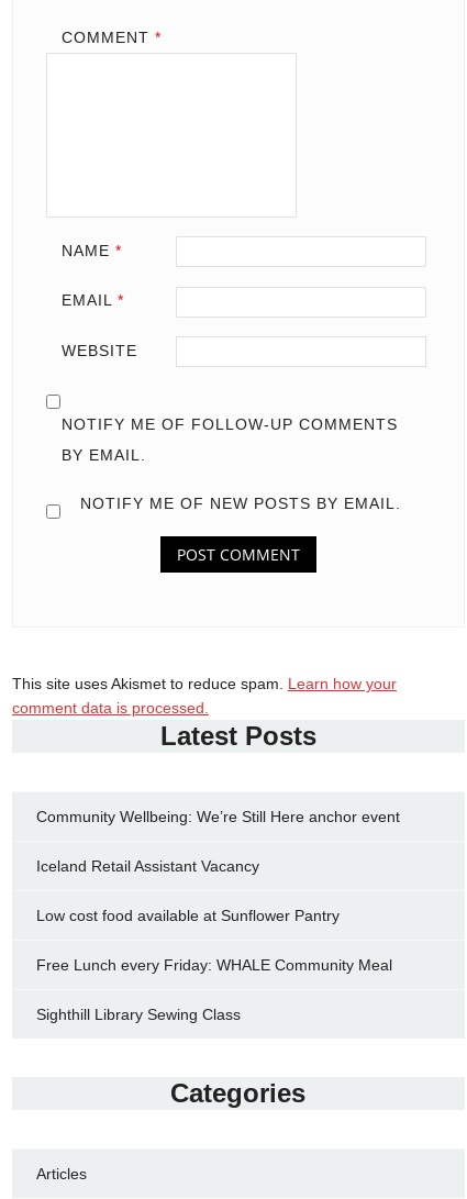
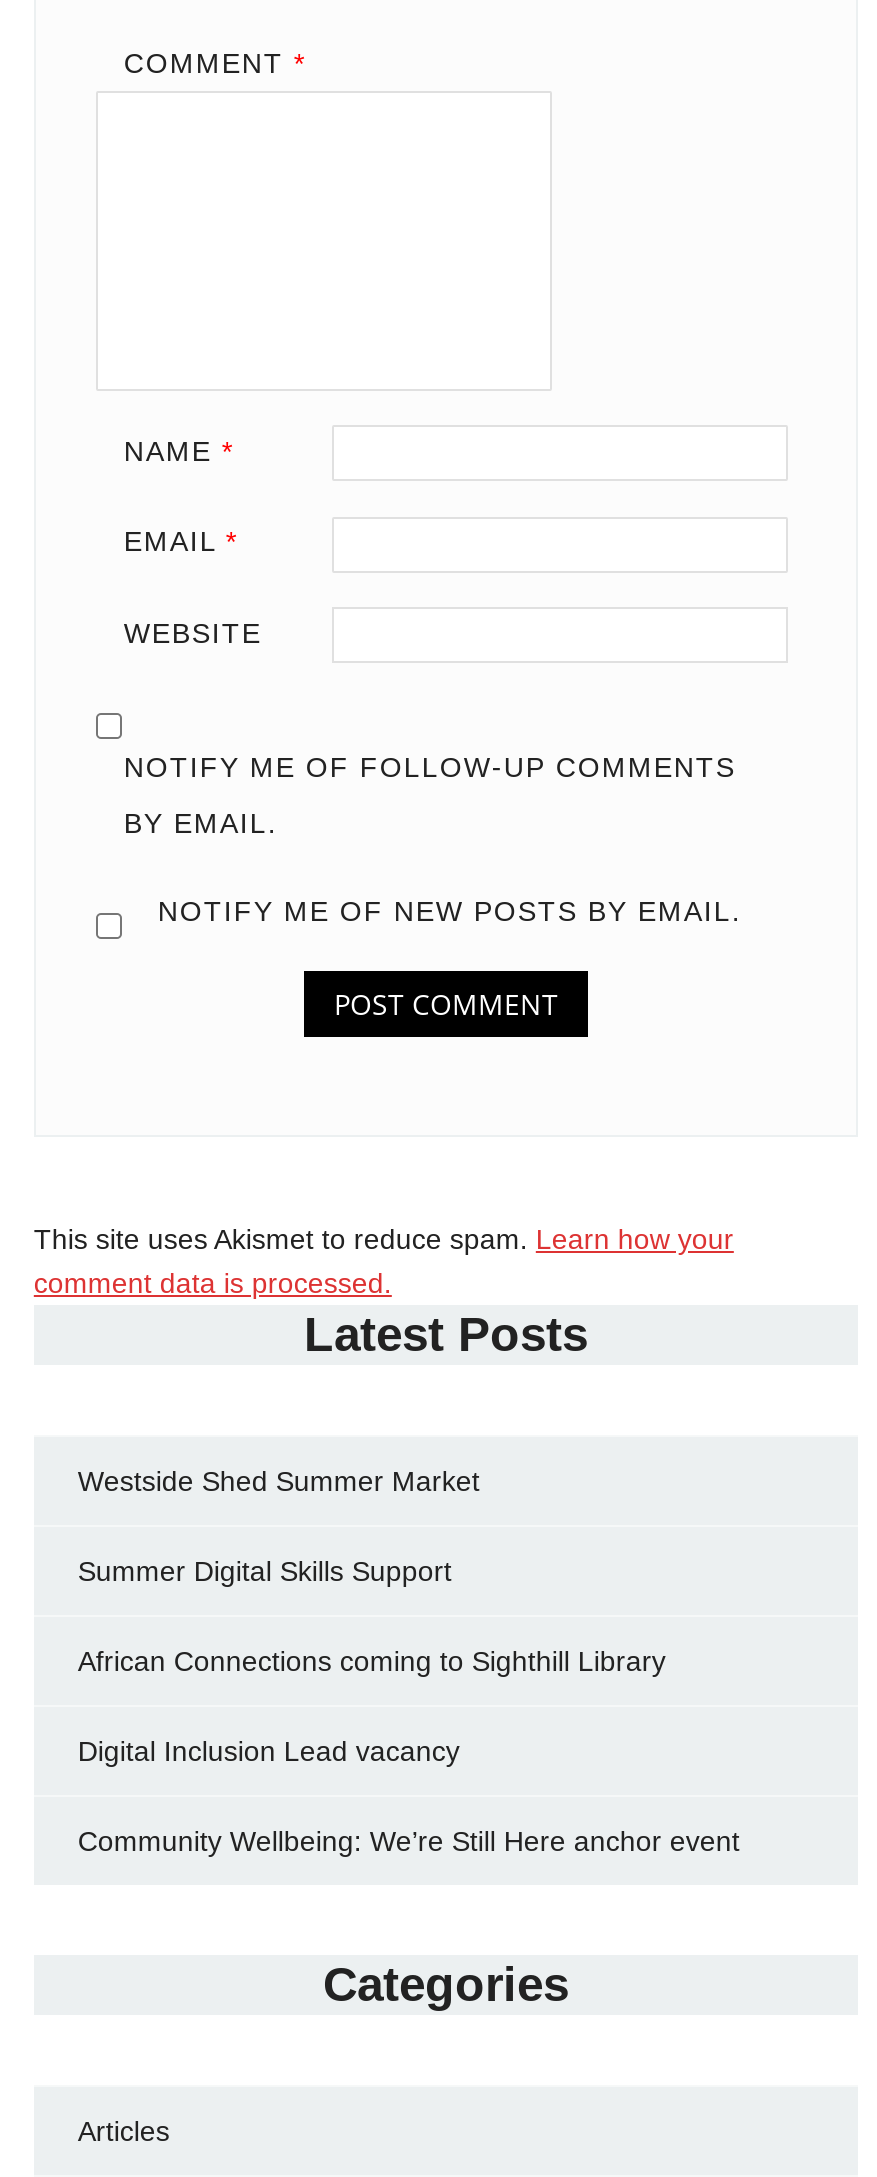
none -> [78,1465,666,1767] Westside Shed Summer Market | Summer Digital Skills Support | African Connections coming to Sighthill Library | Digital Inclusion Lead vacancy
moved [36,808,400,825] -> [78,1825,740,1857]: Community Wellbeing: We’re Still Here anchor event
[36,857,392,1023] Iceland Retail Assistant Vacancy | Low cost food available at Sunflower Pantry | Free Lunch every Friday: WHALE Community Meal | Sighthill Library Sewing Class -> none

